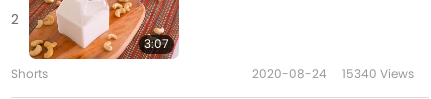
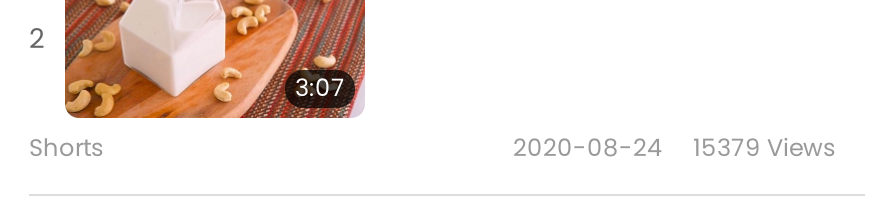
[252,65,414,82] 2020-08-24 15340 Views -> [513,130,835,164] 2020-08-24 15379 Views

